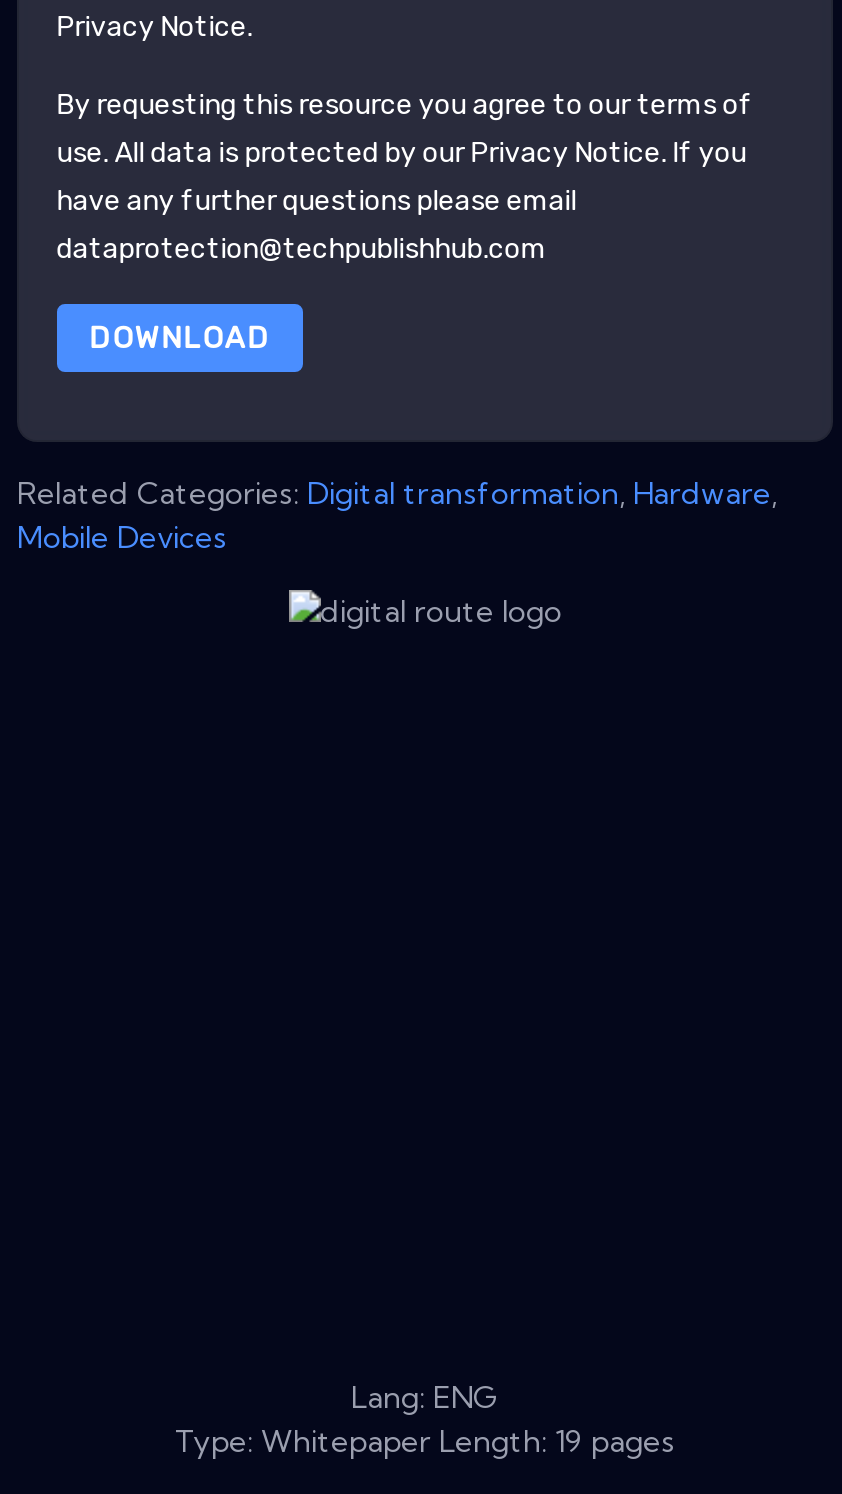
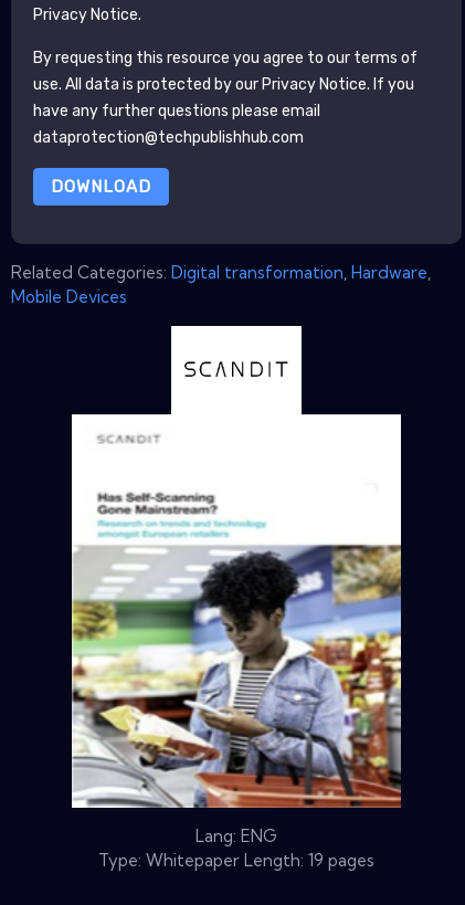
none -> [71,325,402,809] [image]

